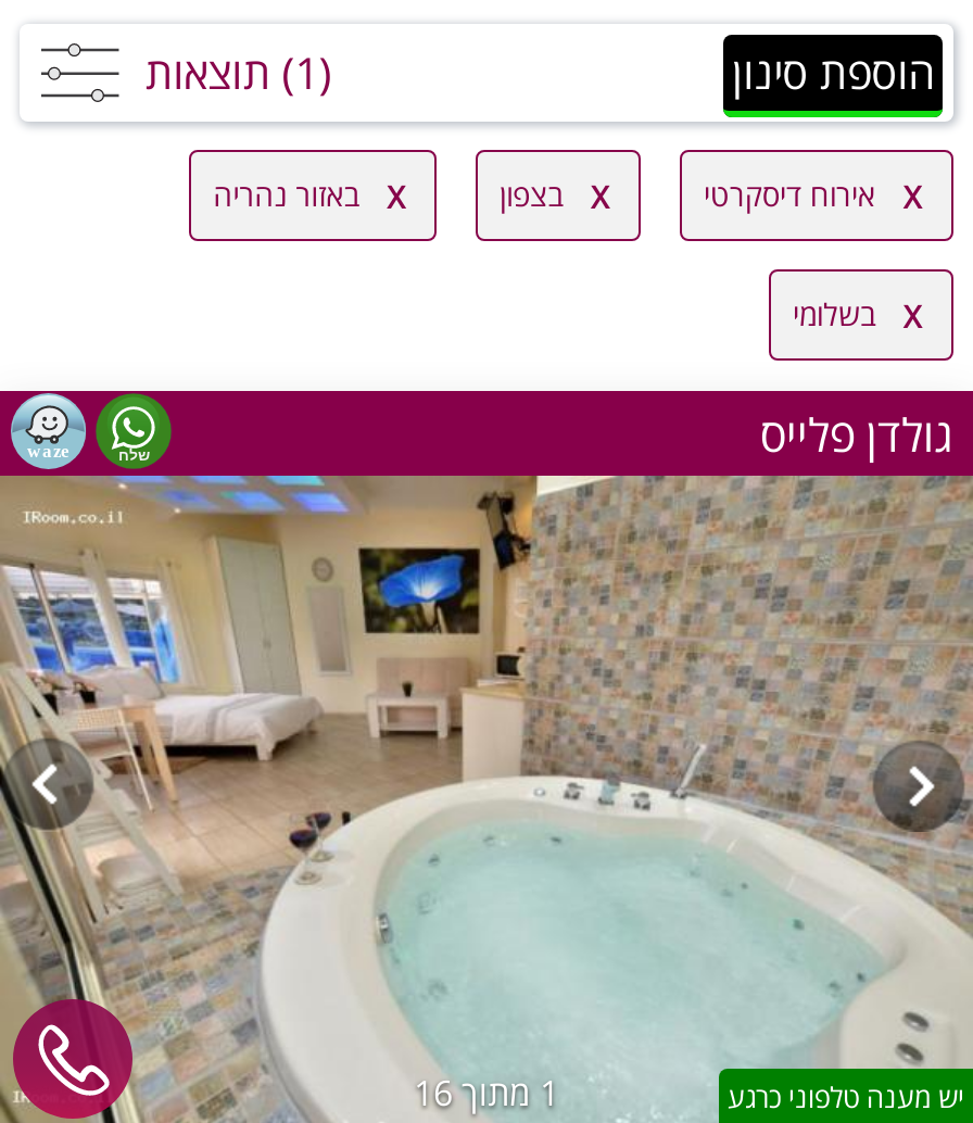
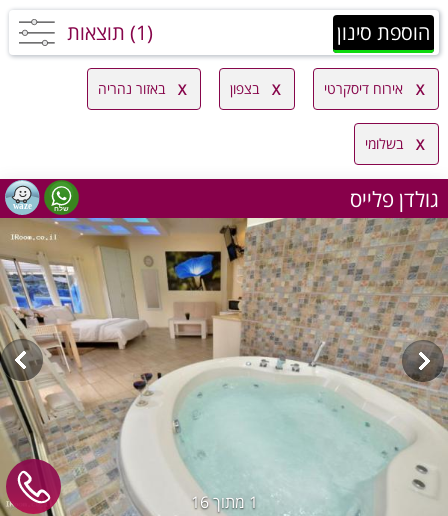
[728,1076,964,1115] יש מענה טלפוני כרגע -> none

